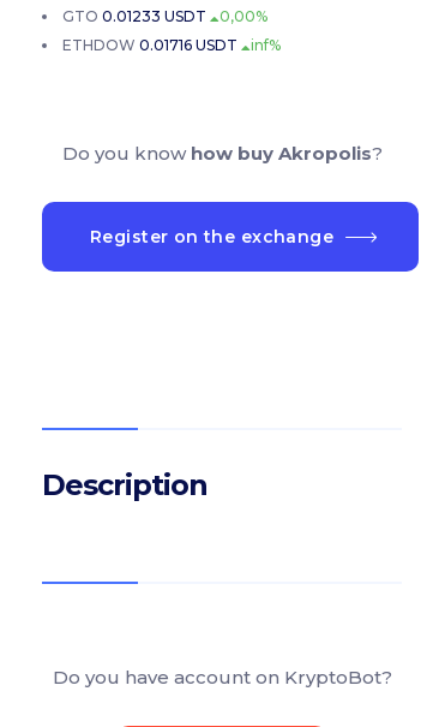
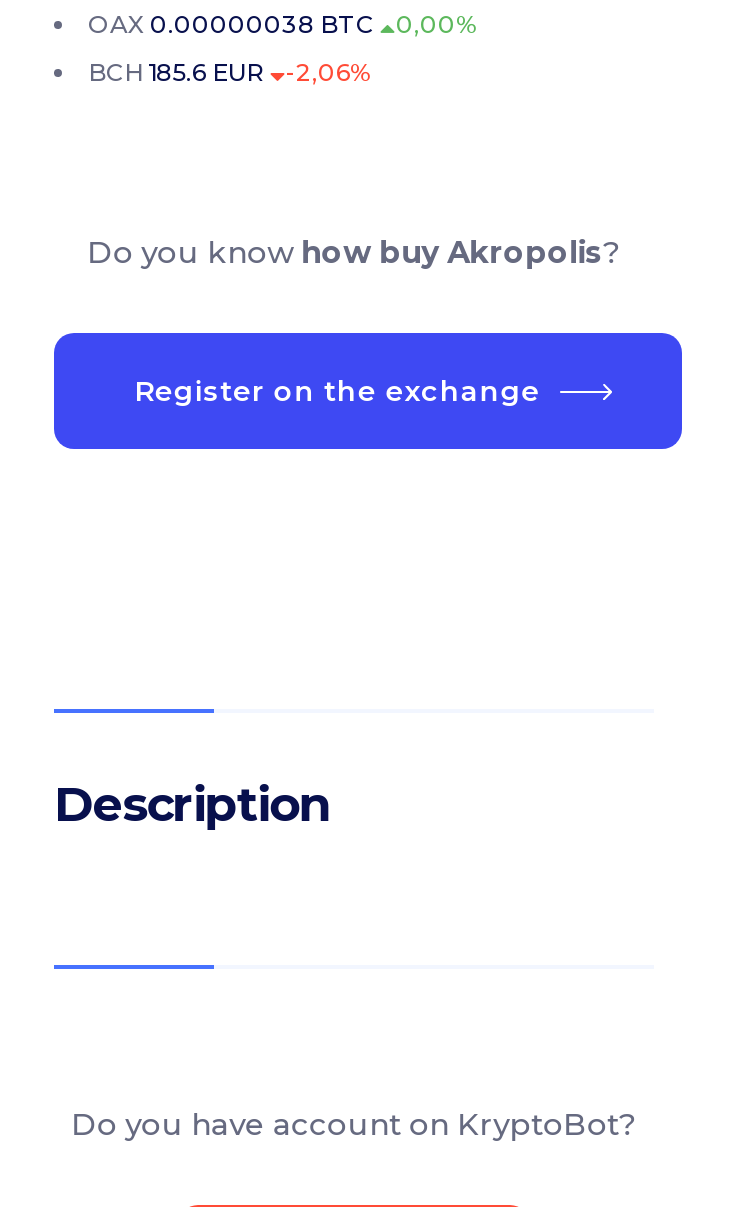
[62,8,267,26] GTO 0.01233 USDT 0,00% -> [88,10,476,40] OAX 0.00000038 BTC 0,00%
[62,36,281,54] ETHDOW 0.01716 USDT | inf% -> [88,58,370,88] BCH 185.6 EUR | -2,06%

